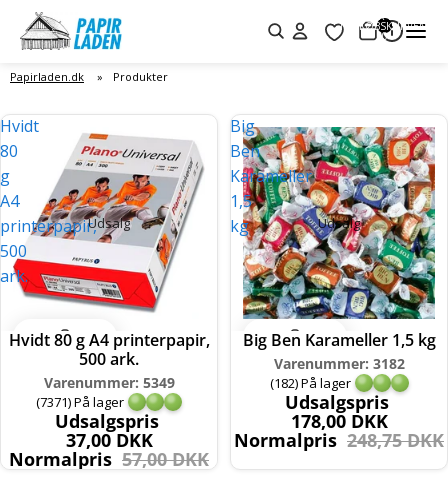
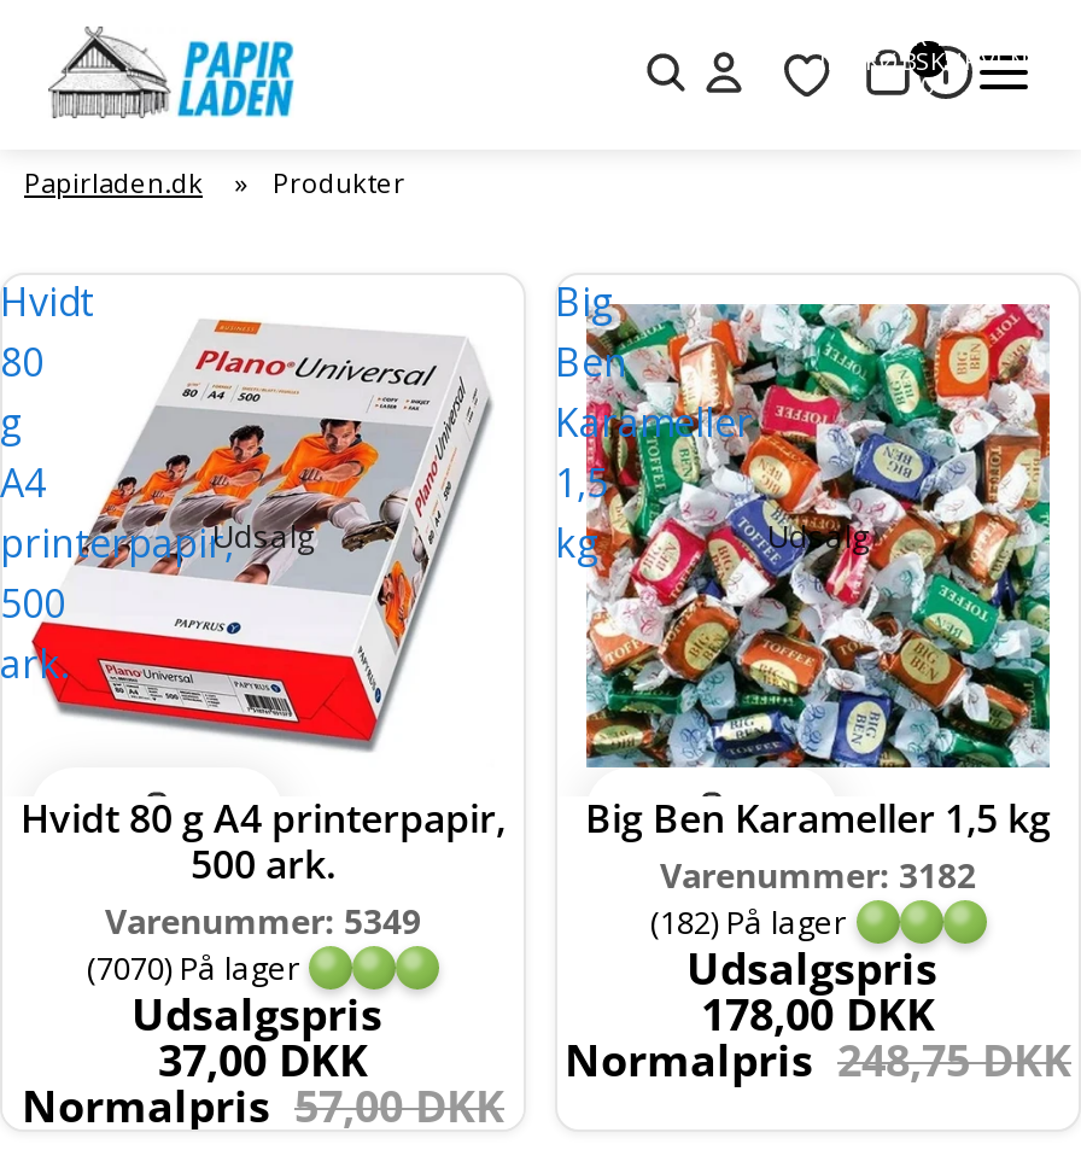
[36,393,124,411] (7371) På lager -> [87,946,299,990] (7070) På lager

